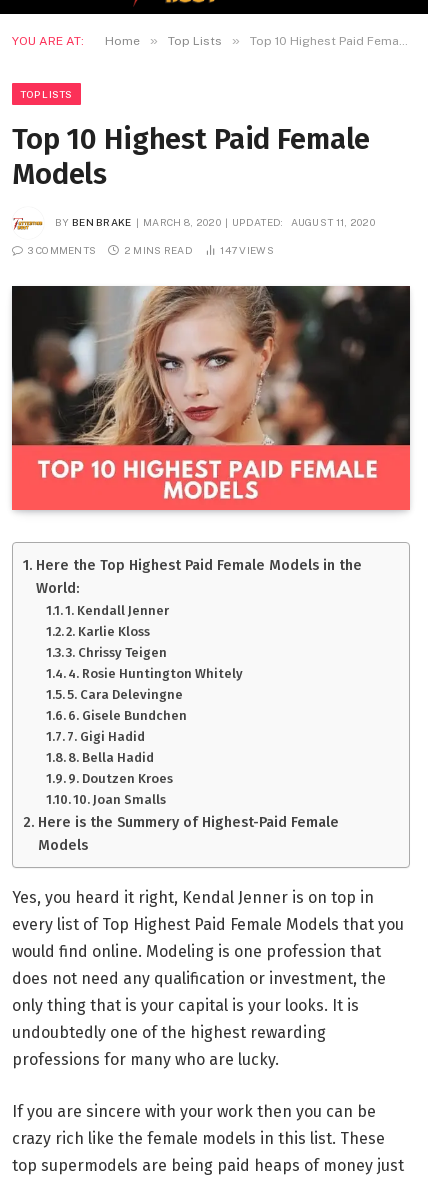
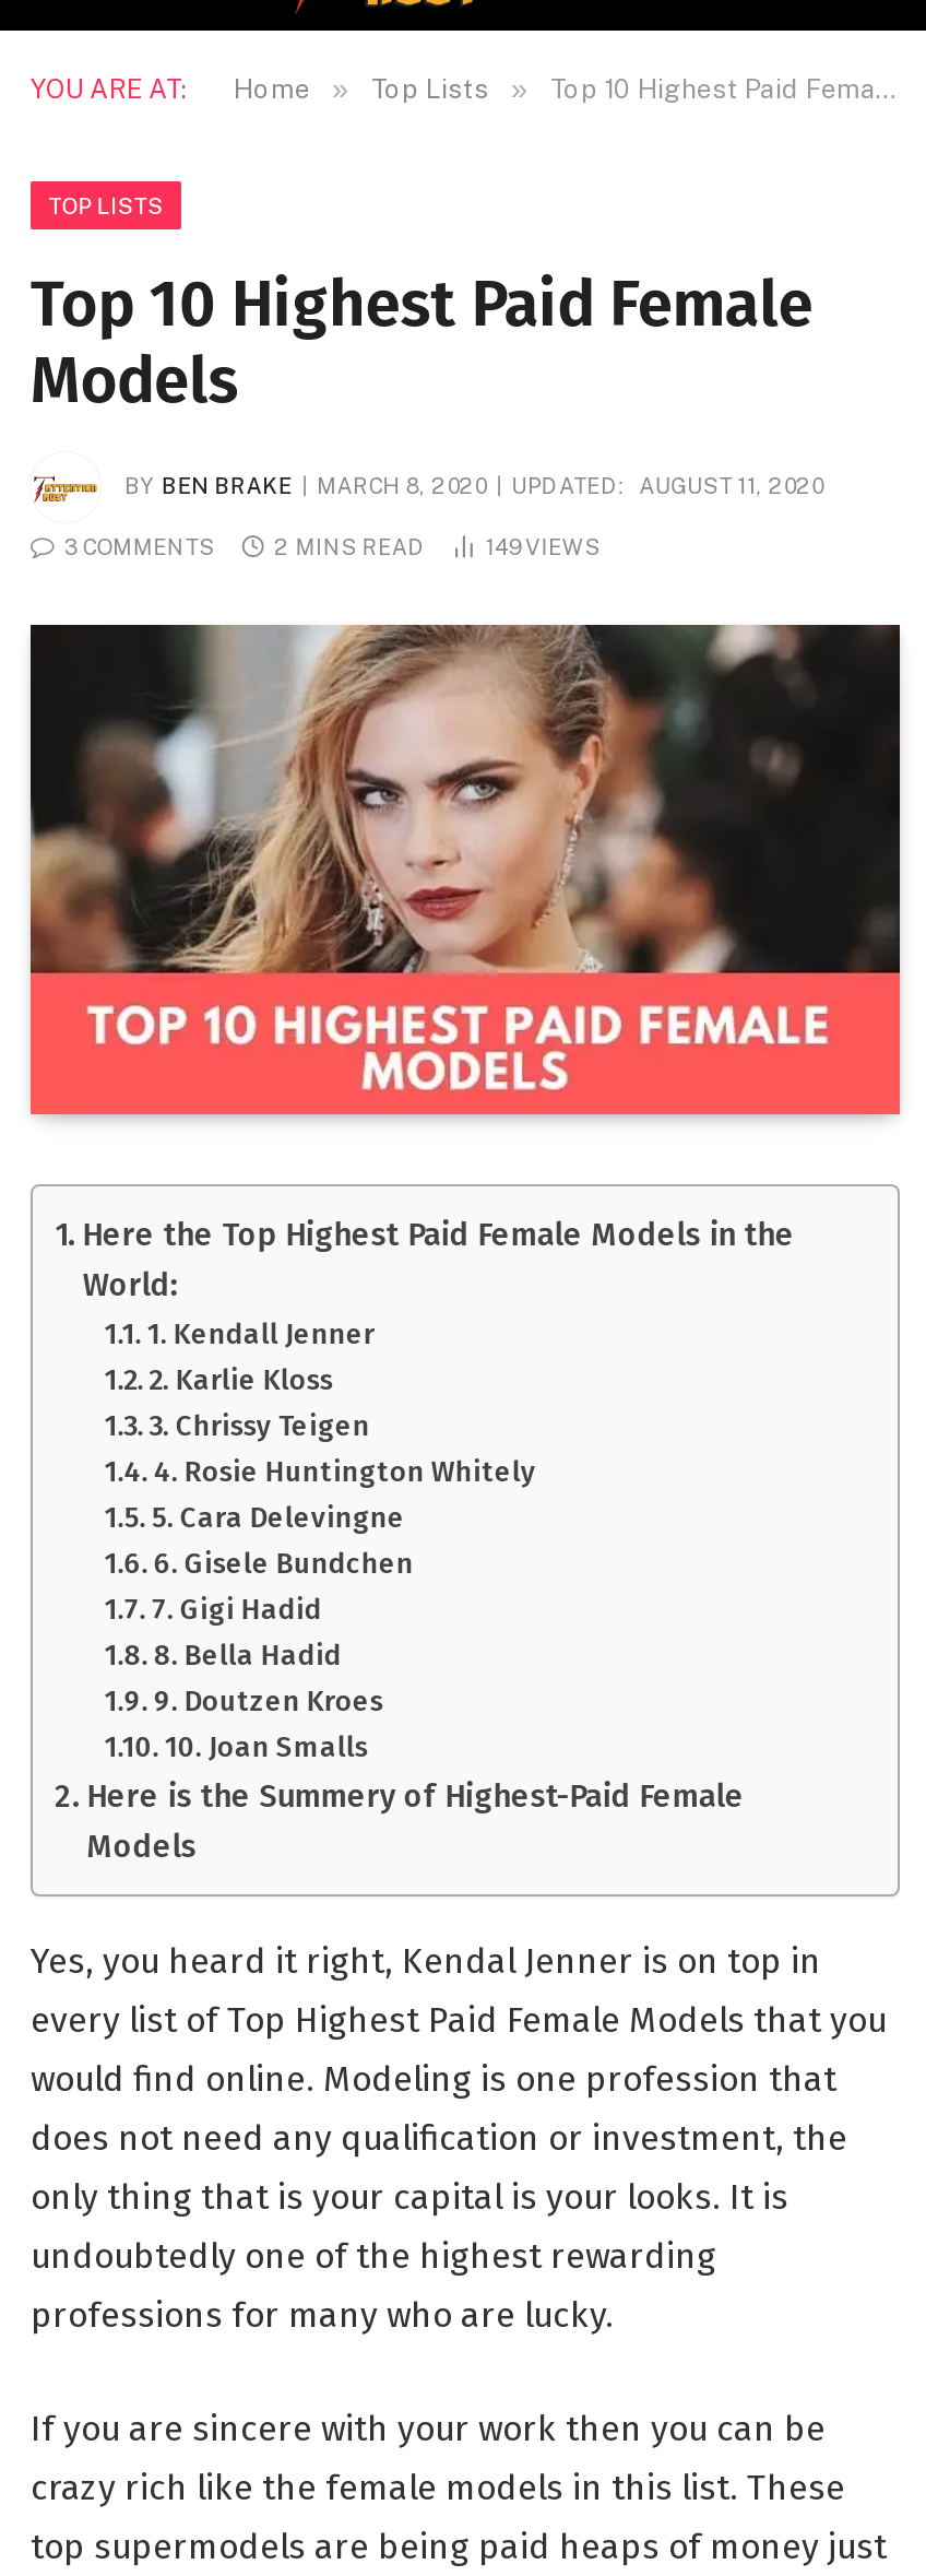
[220,244,274,256] 147VIEWS -> [485,533,601,559] 149VIEWS

